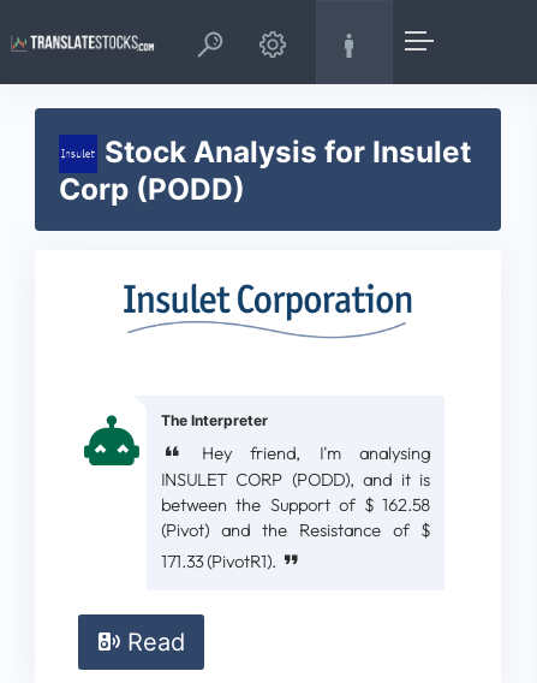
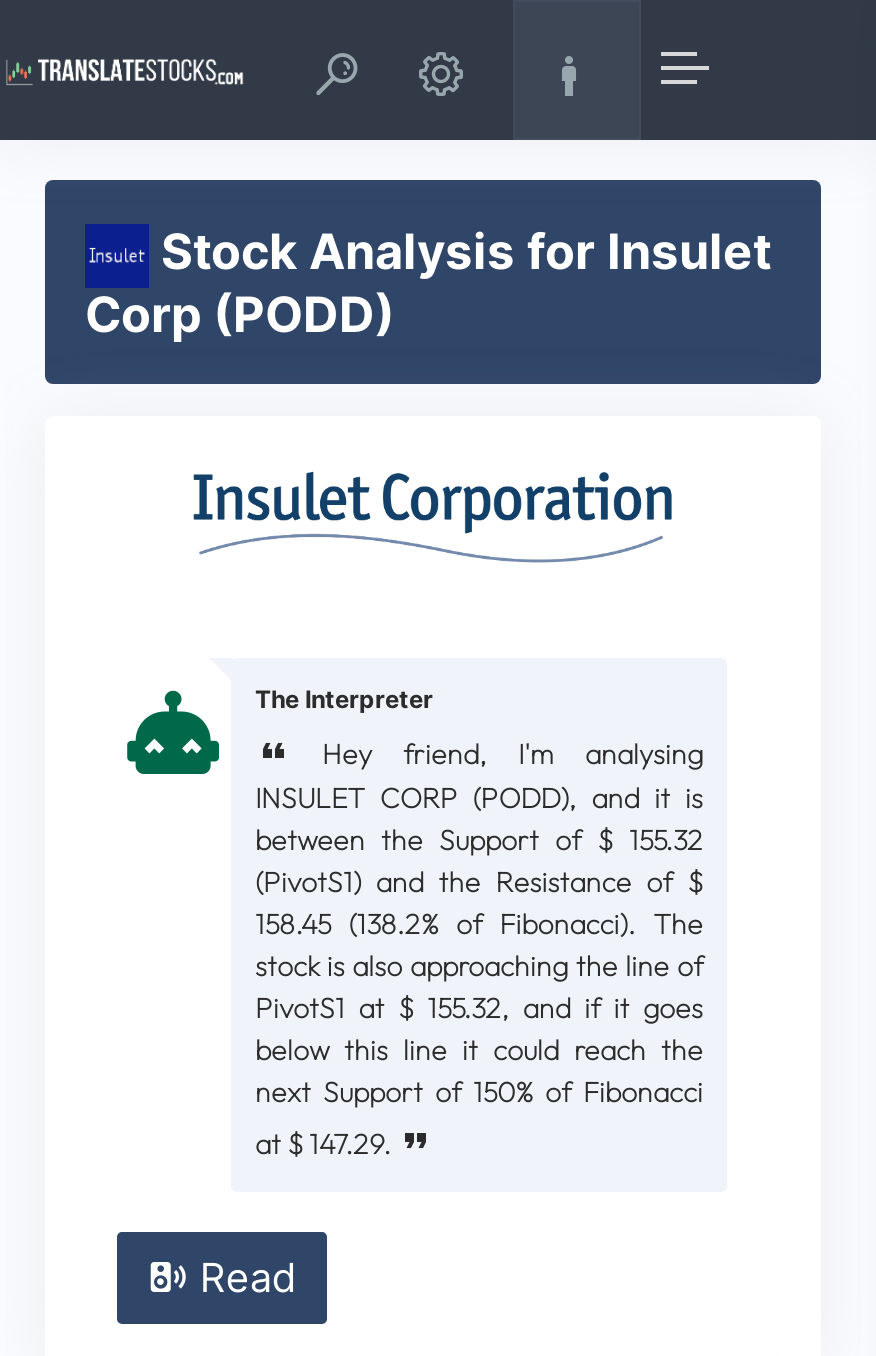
[161,494,430,572] between the Support of $ 162.58 | (Pivot) and the Resistance of $ | 171.33 (PivotR1). -> [255,821,703,1161] between the Support of $ 155.32 | (PivotS1) and the Resistance of $ | 158.45 (138.2% of Fibonacci). The | stock is also approaching the line of | PivotS1 at $ 155.32, and if it goes | below this line it could reach the | next Support of 150% of Fibonacci | at $ 147.29.

